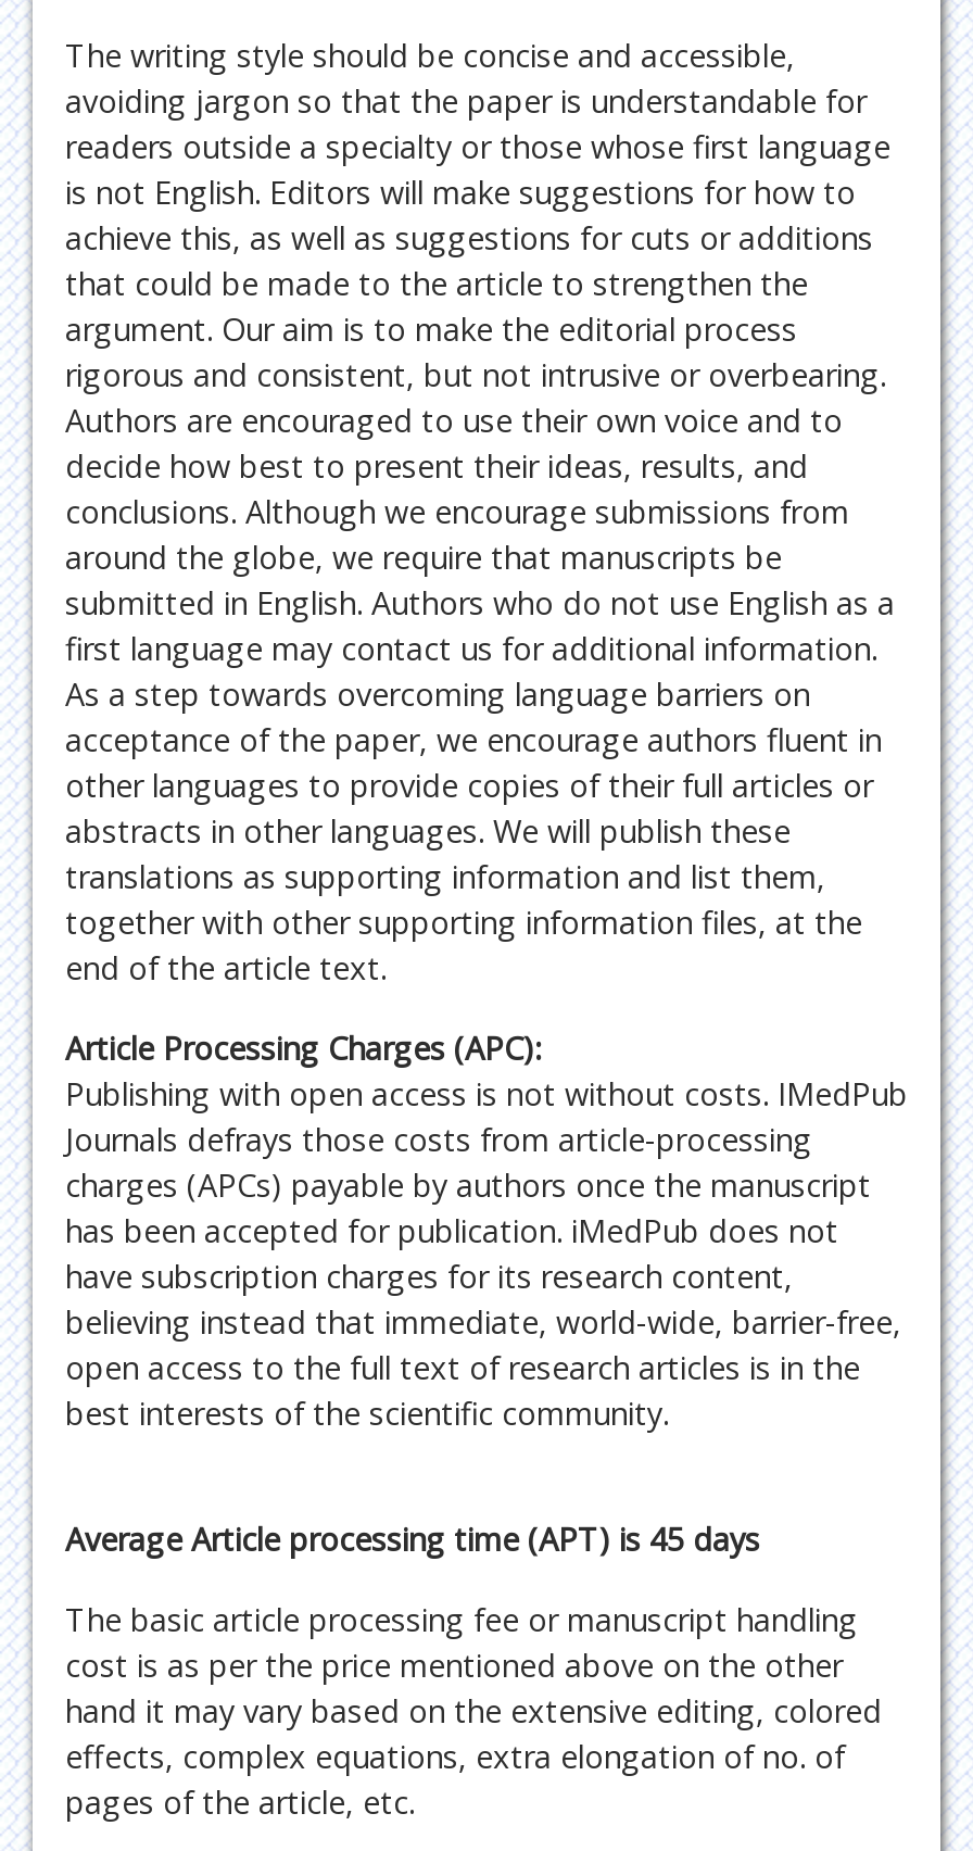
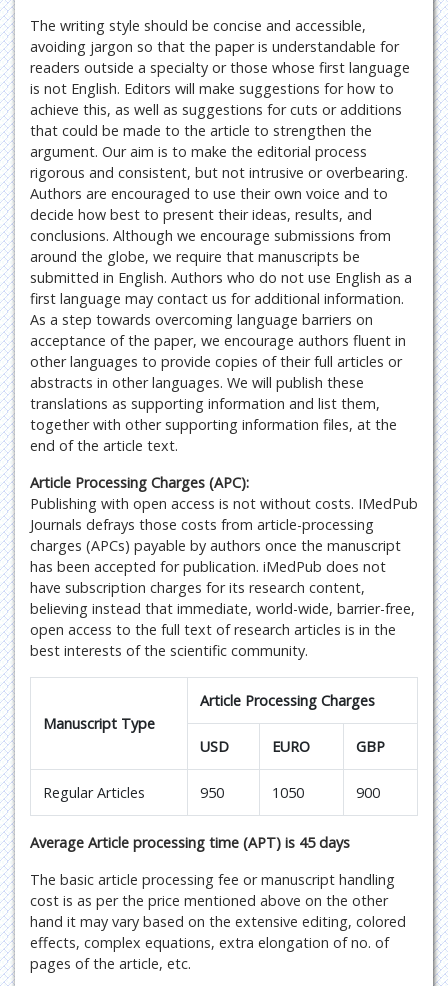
none -> [43,714,155,733] Manuscript Type
none -> [43,691,385,802] Article Processing Charges | USD | EURO | GBP | Regular Articles | 950 | 1050 | 900

